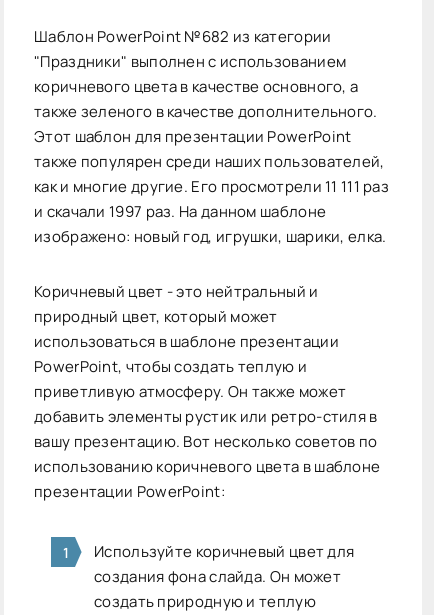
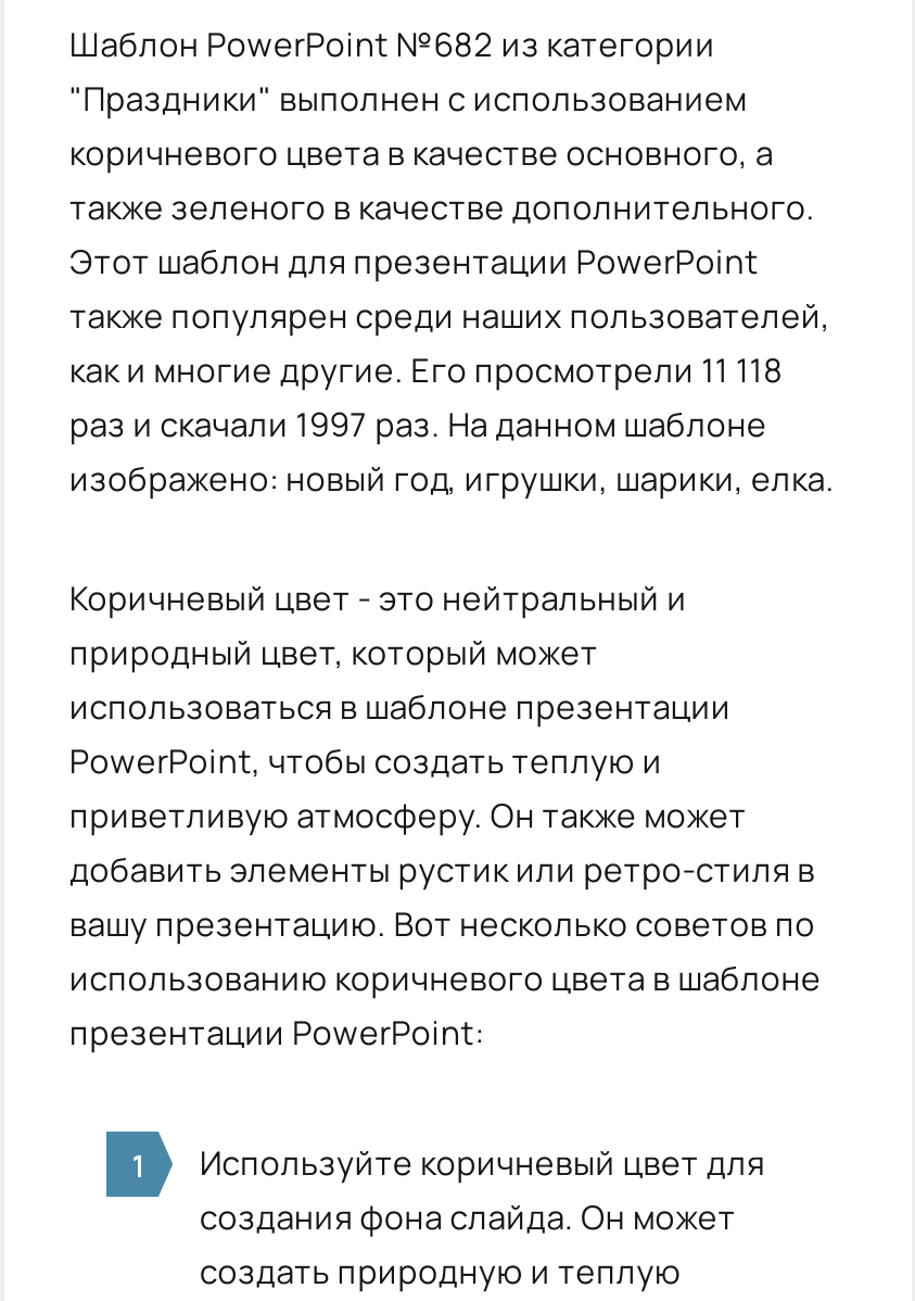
[34,176,389,222] как и многие другие. Его просмотрели 11 111 раз | и скачали 1997 раз. На данном шаблоне -> [69,348,783,448] как и многие другие. Его просмотрели 11 118 | раз и скачали 1997 раз. На данном шаблоне

